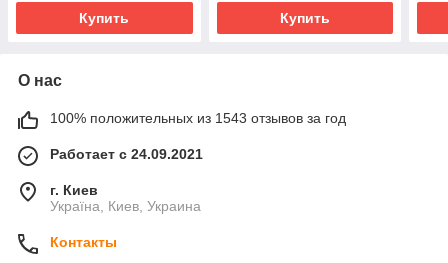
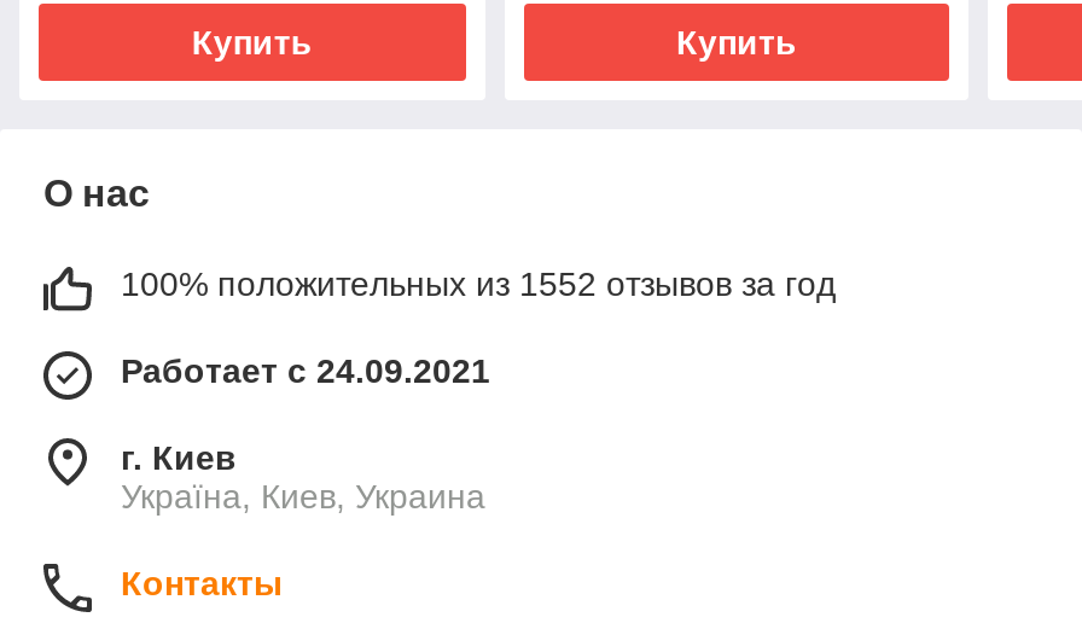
[50,110,346,126] 100% положительных из 1543 отзывов за год -> [121,266,836,304] 100% положительных из 1552 отзывов за год

